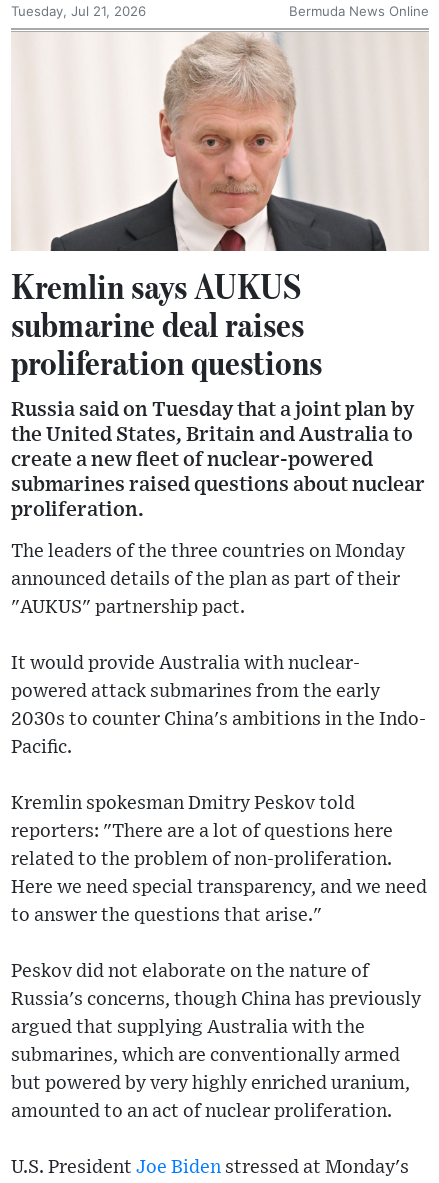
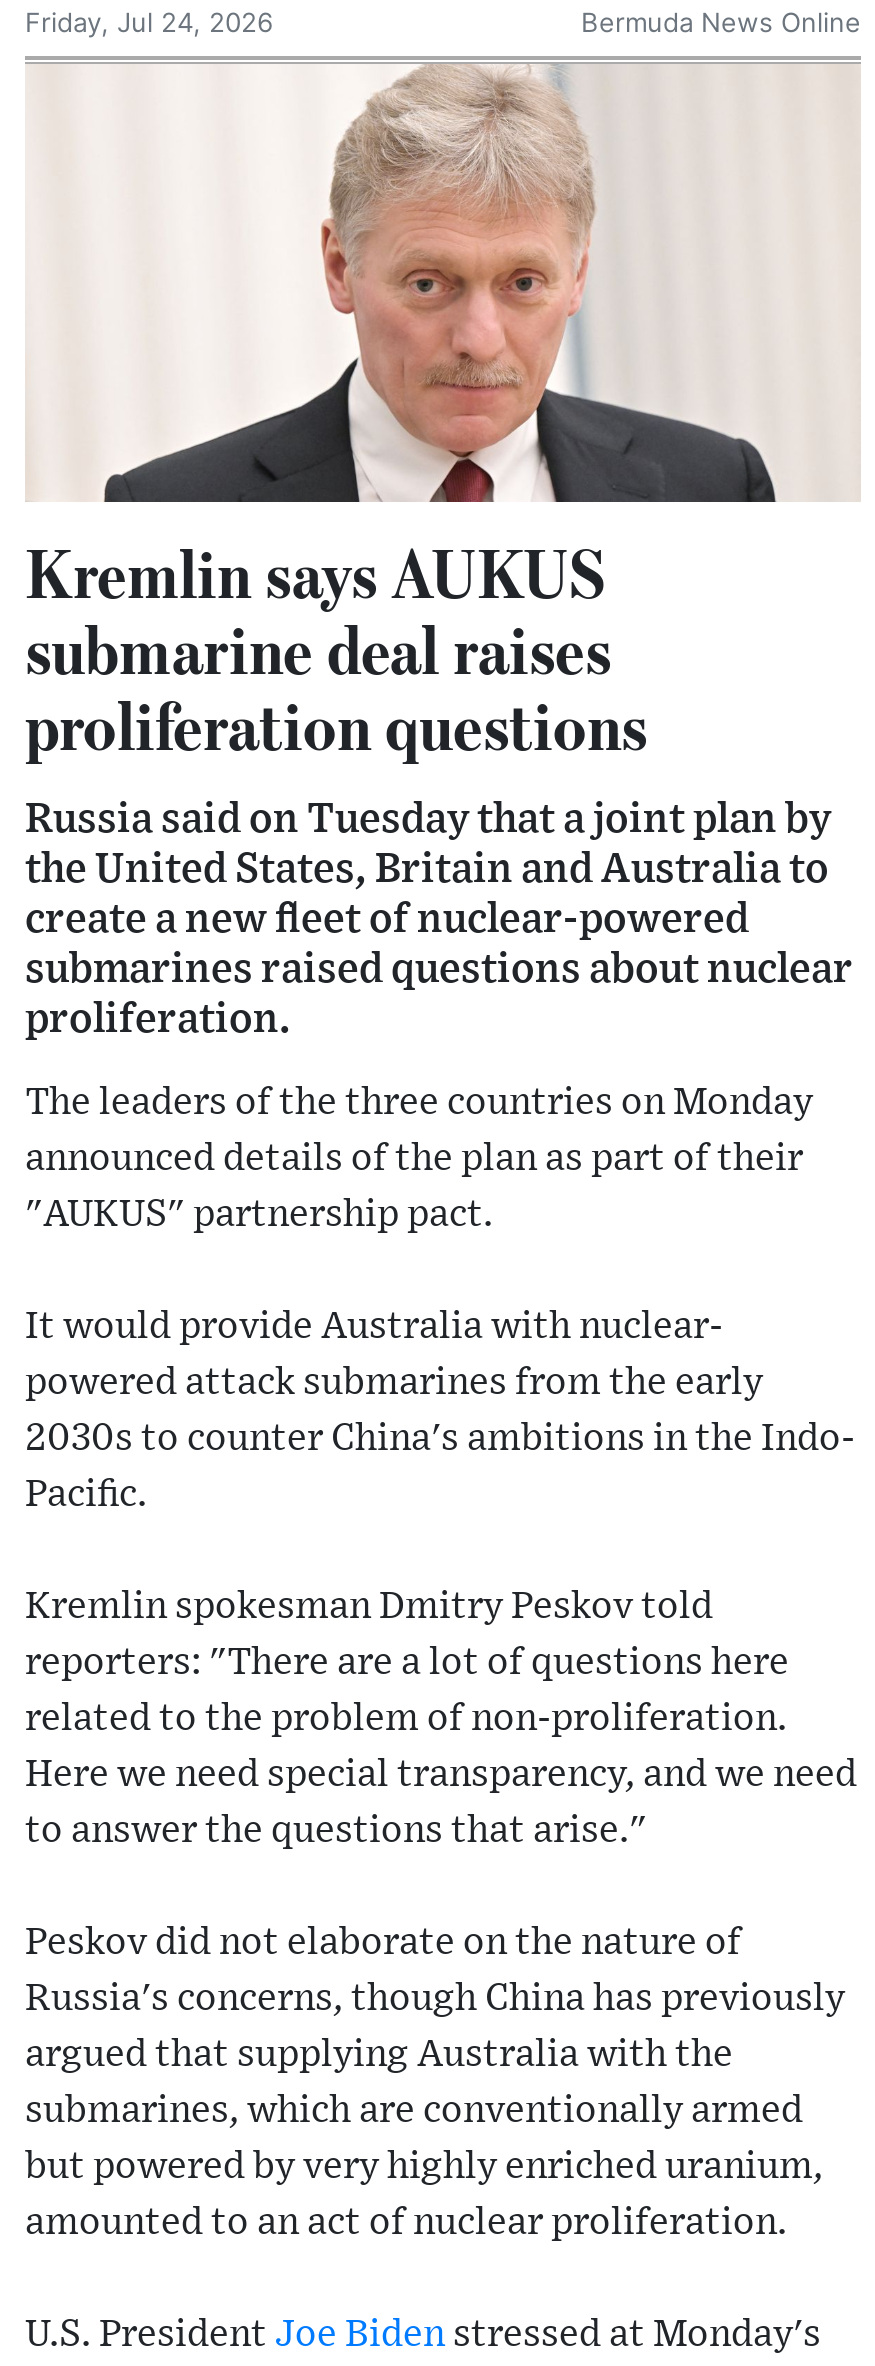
[11,3,146,19] Tuesday, Jul 21, 2026 -> [25,6,273,38] Friday, Jul 24, 2026

